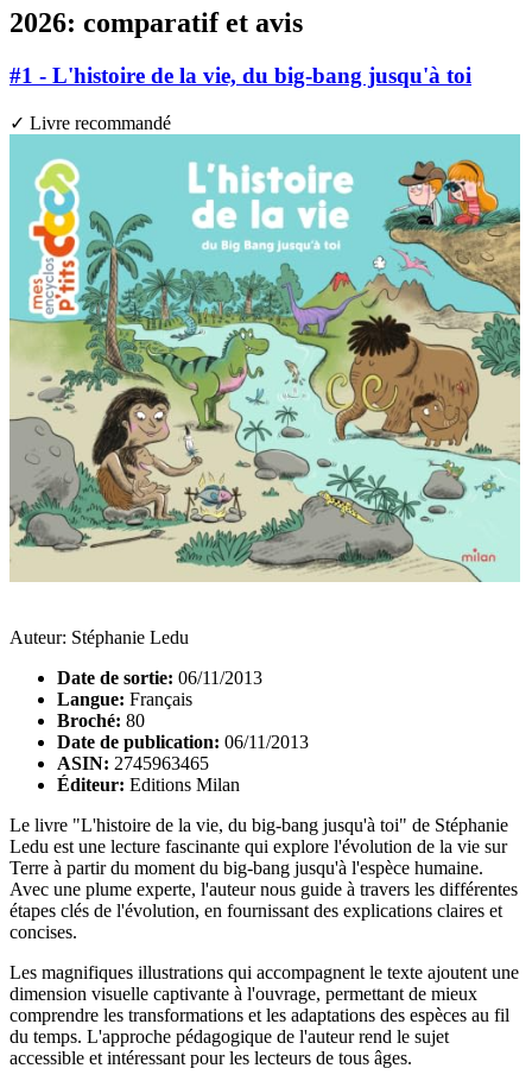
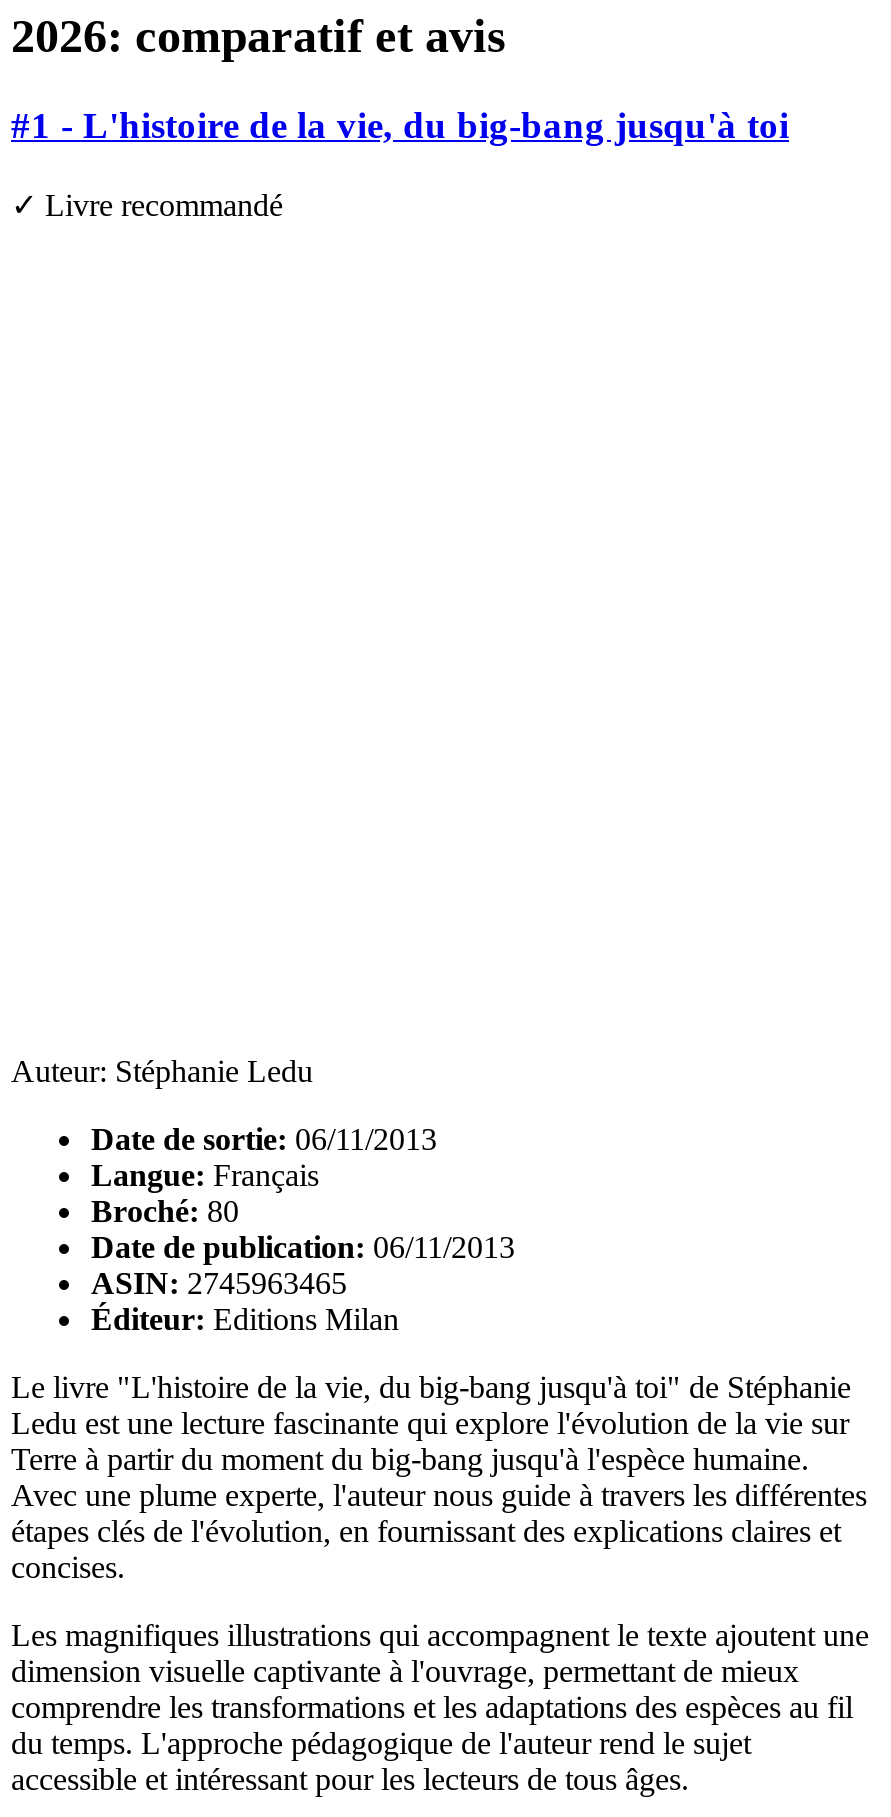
[8,133,521,583] [image] -> none

